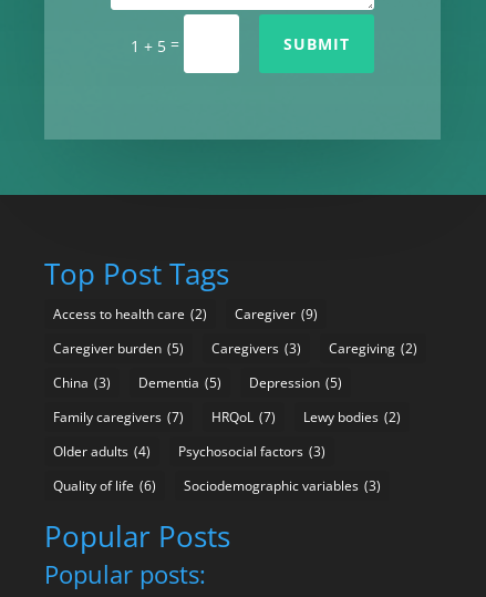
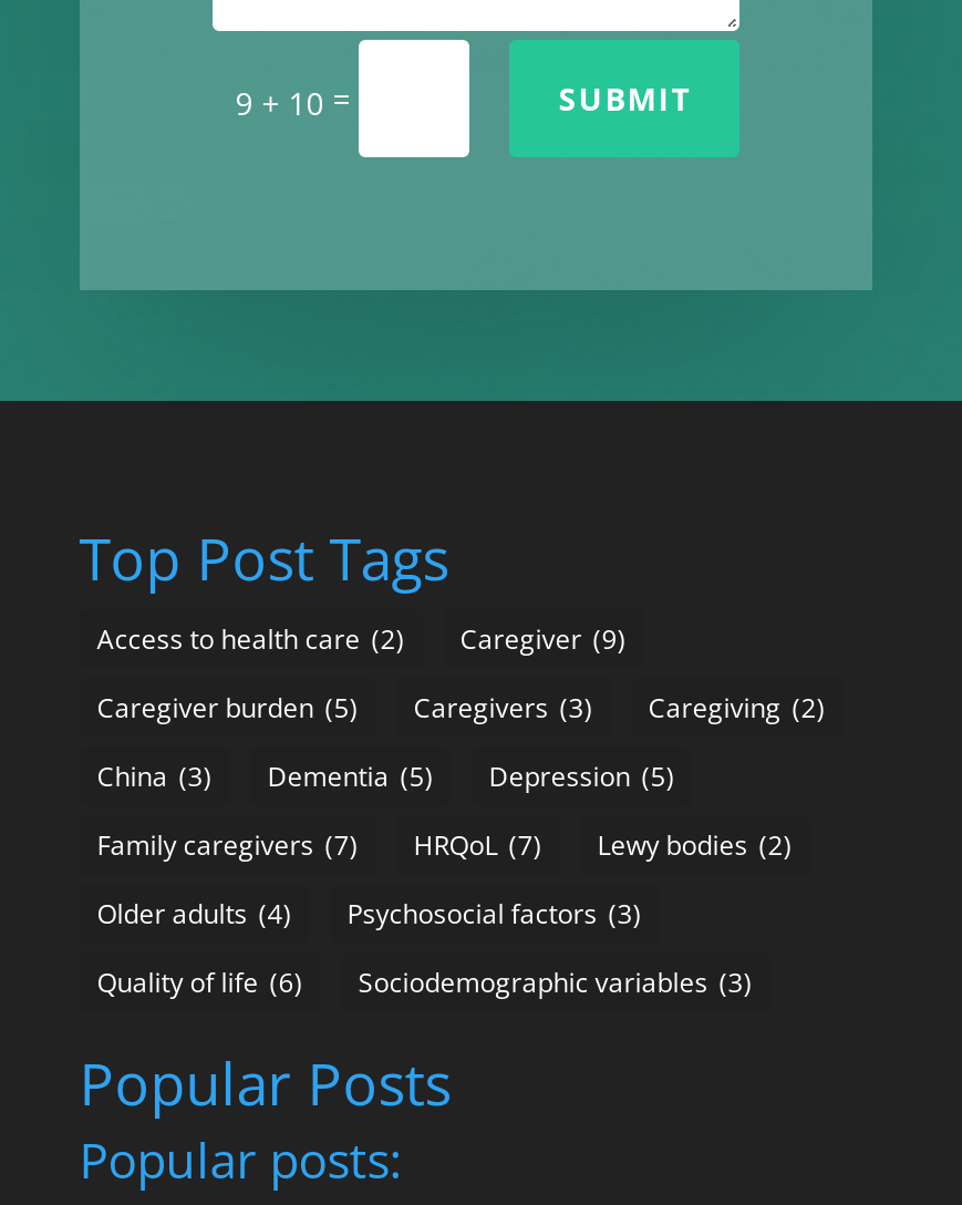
[131,33,184,56] 1 + 5 = -> [235,77,359,123] 9 + 10 =

